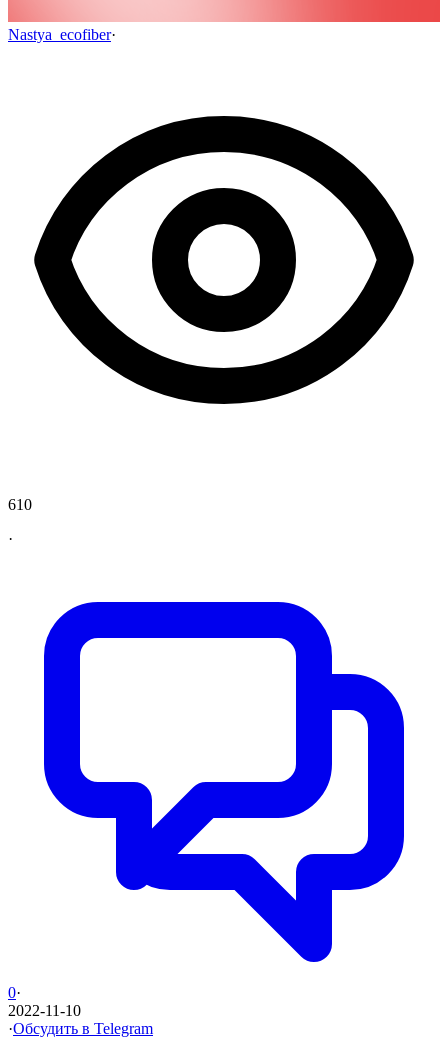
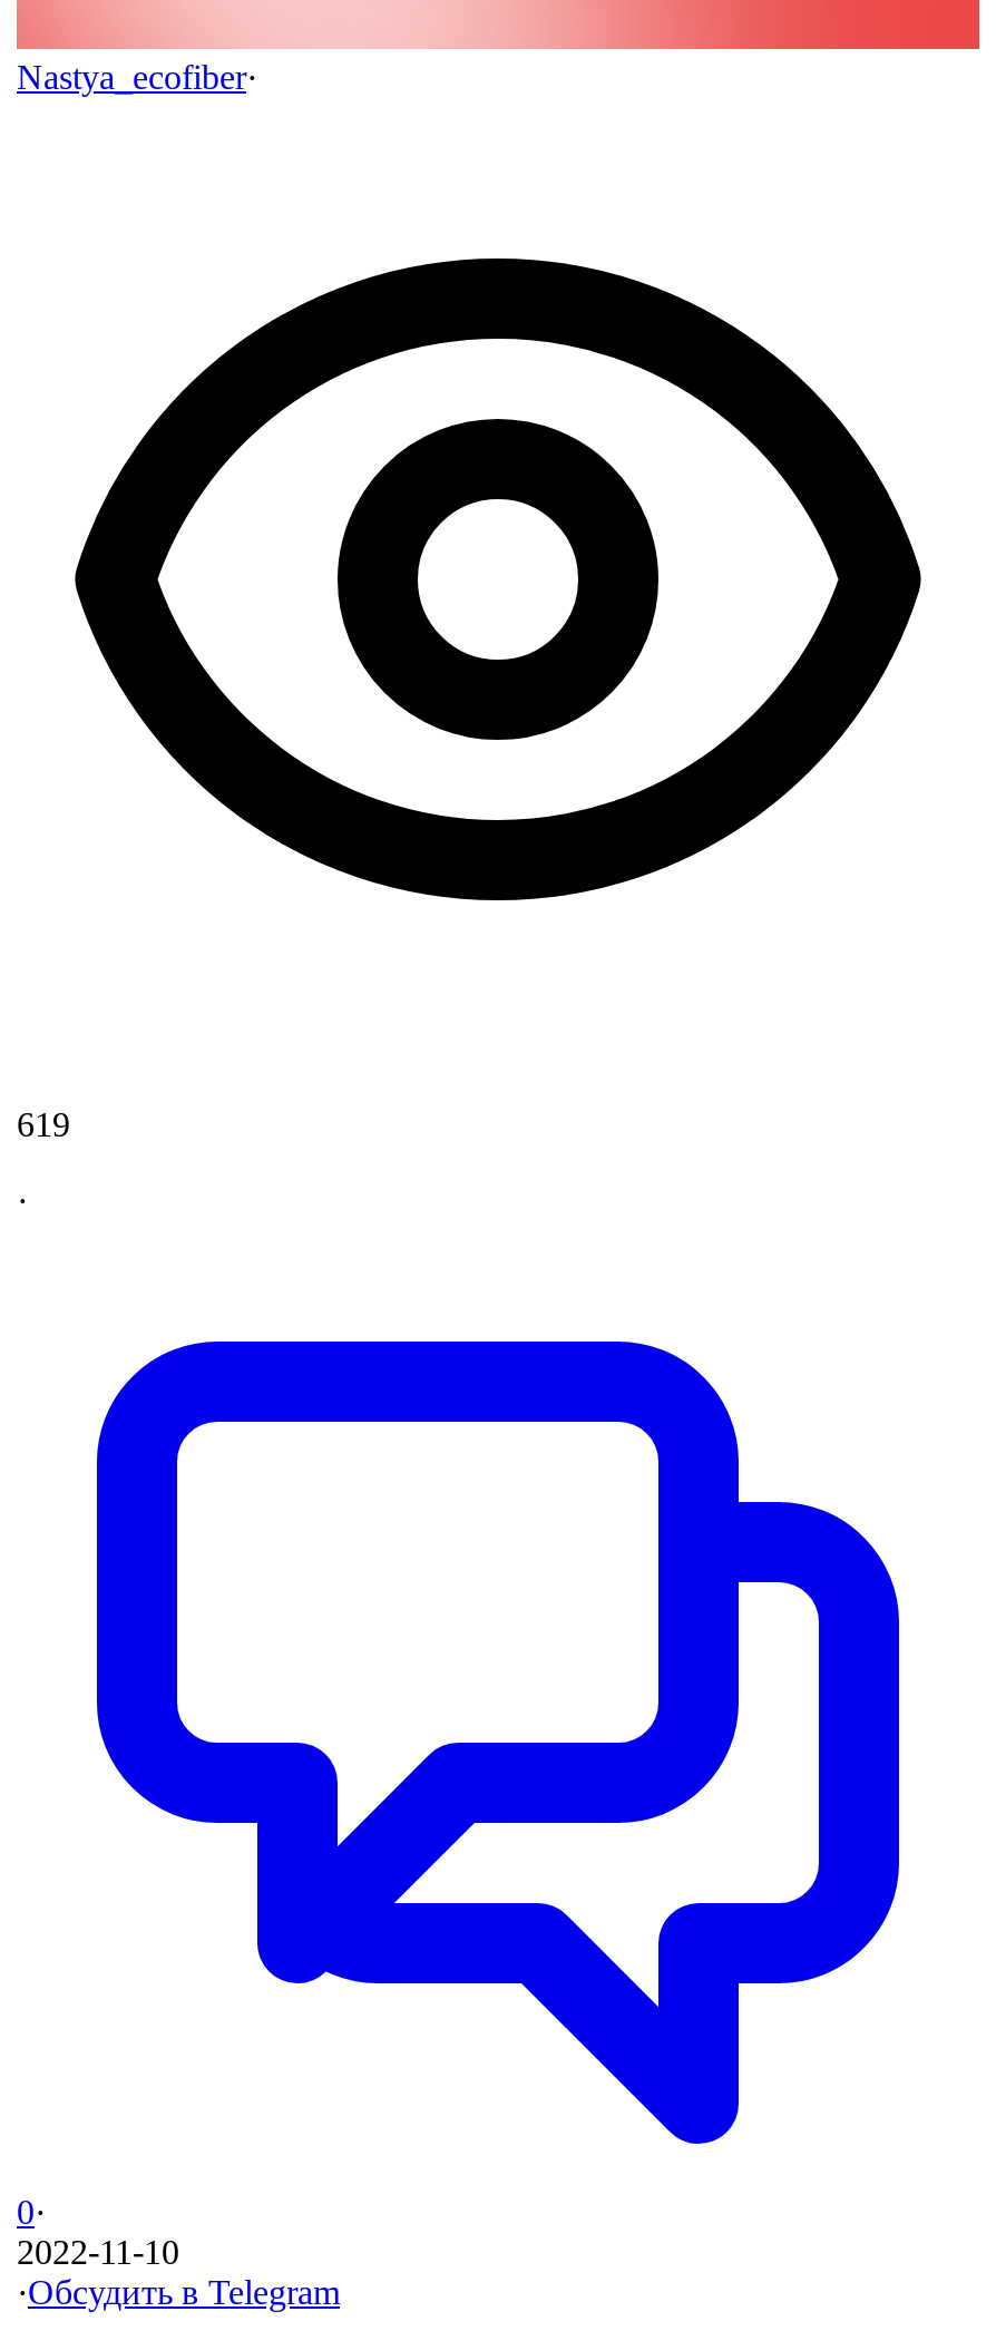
[8,496,32,513] 610 -> [17,1105,70,1143] 619

